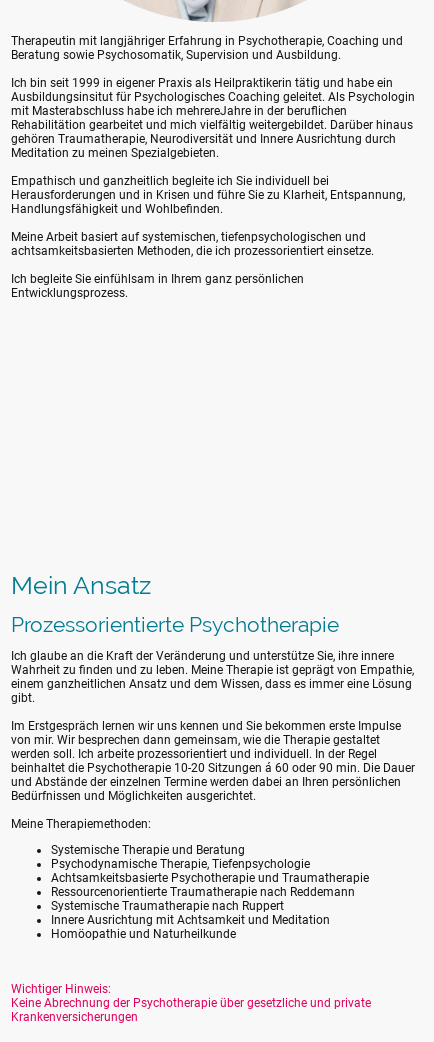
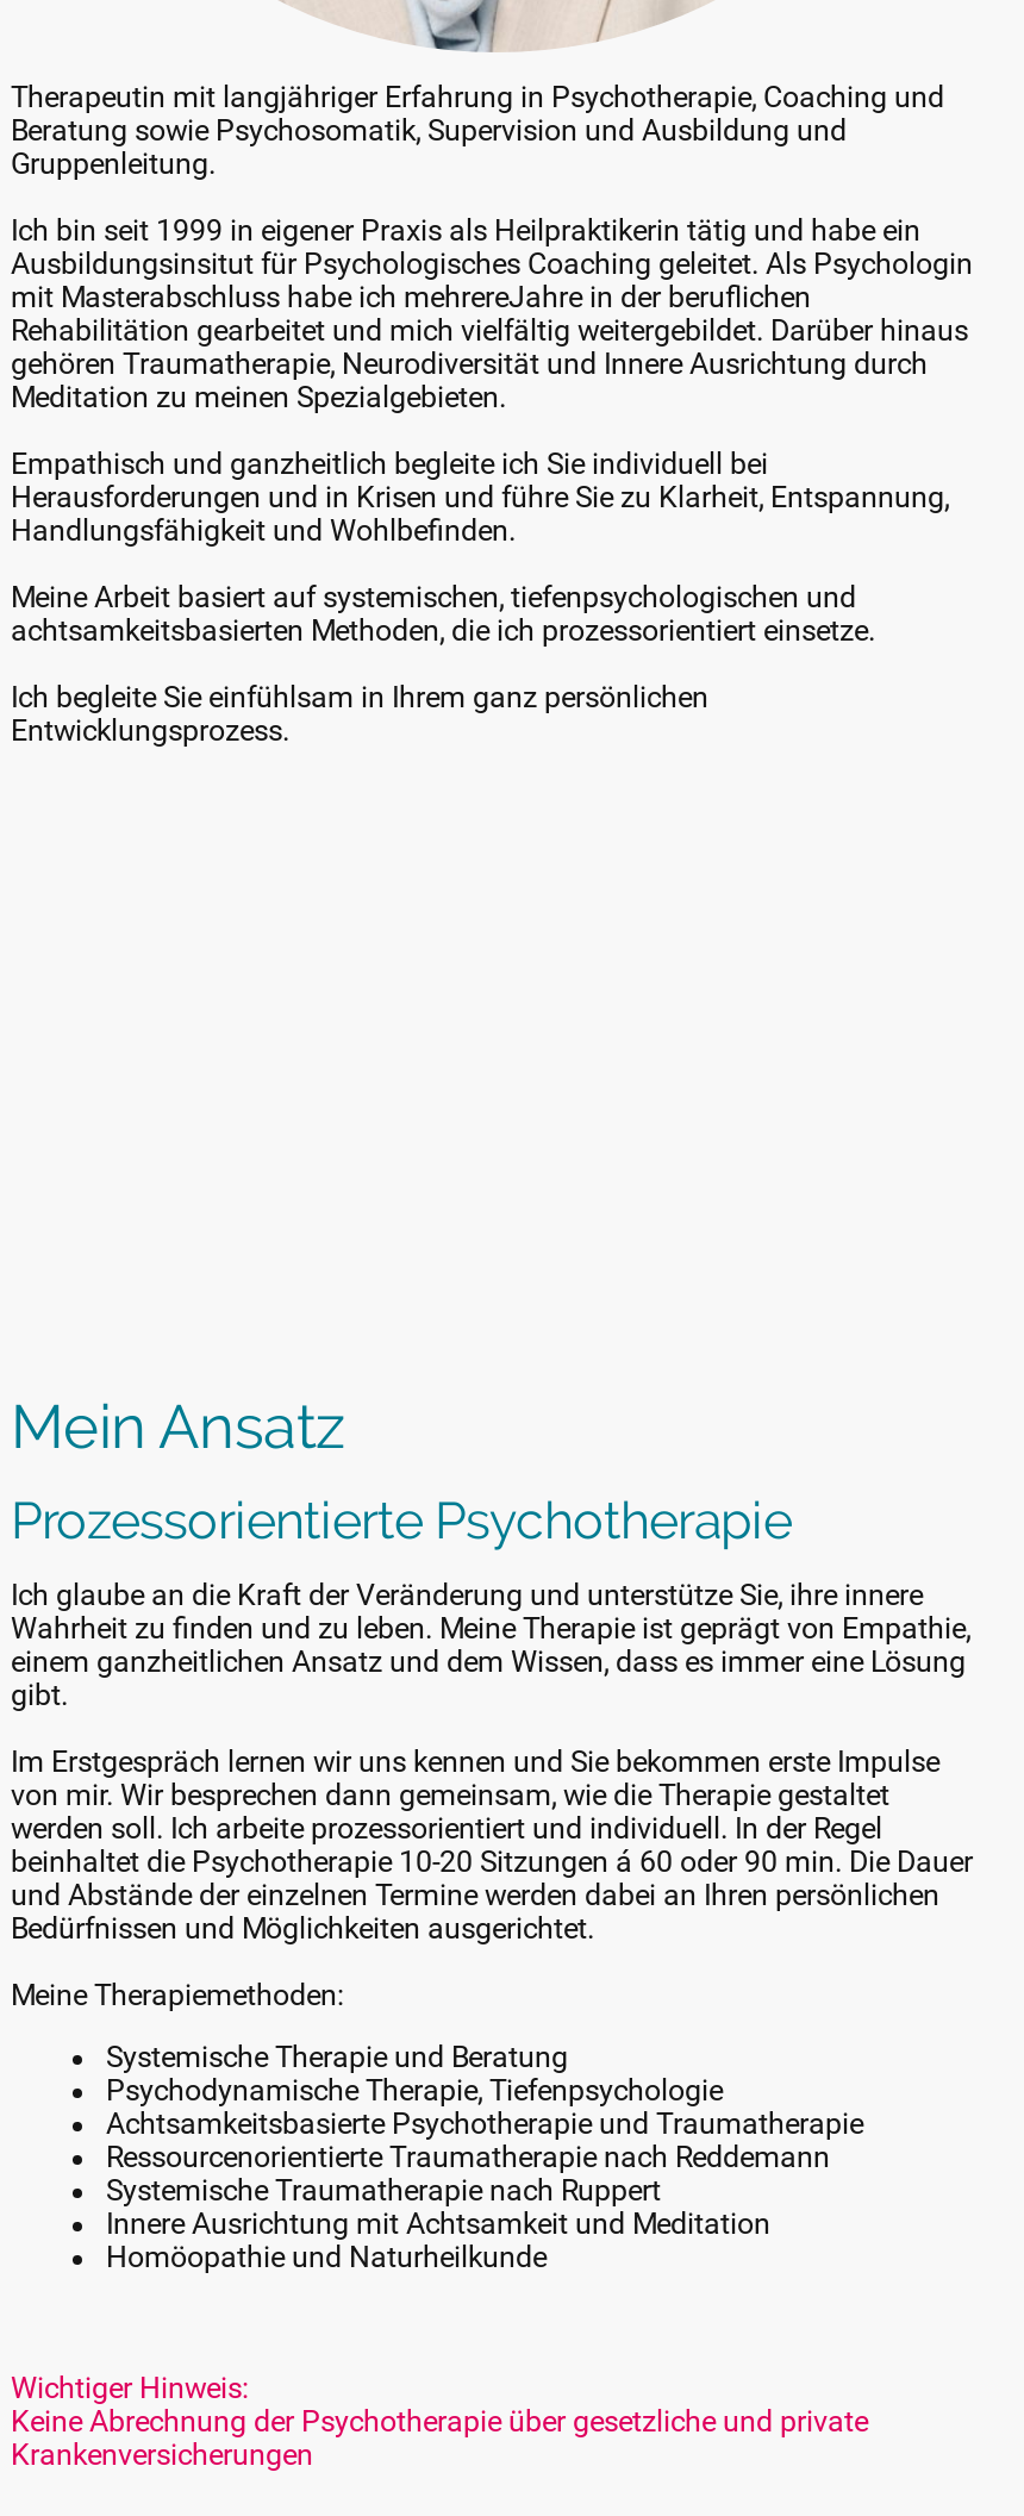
[11,48,344,62] Beratung sowie Psychosomatik, Supervision und Ausbildung. -> [11,114,847,181] Beratung sowie Psychosomatik, Supervision und Ausbildung und | Gruppenleitung.

